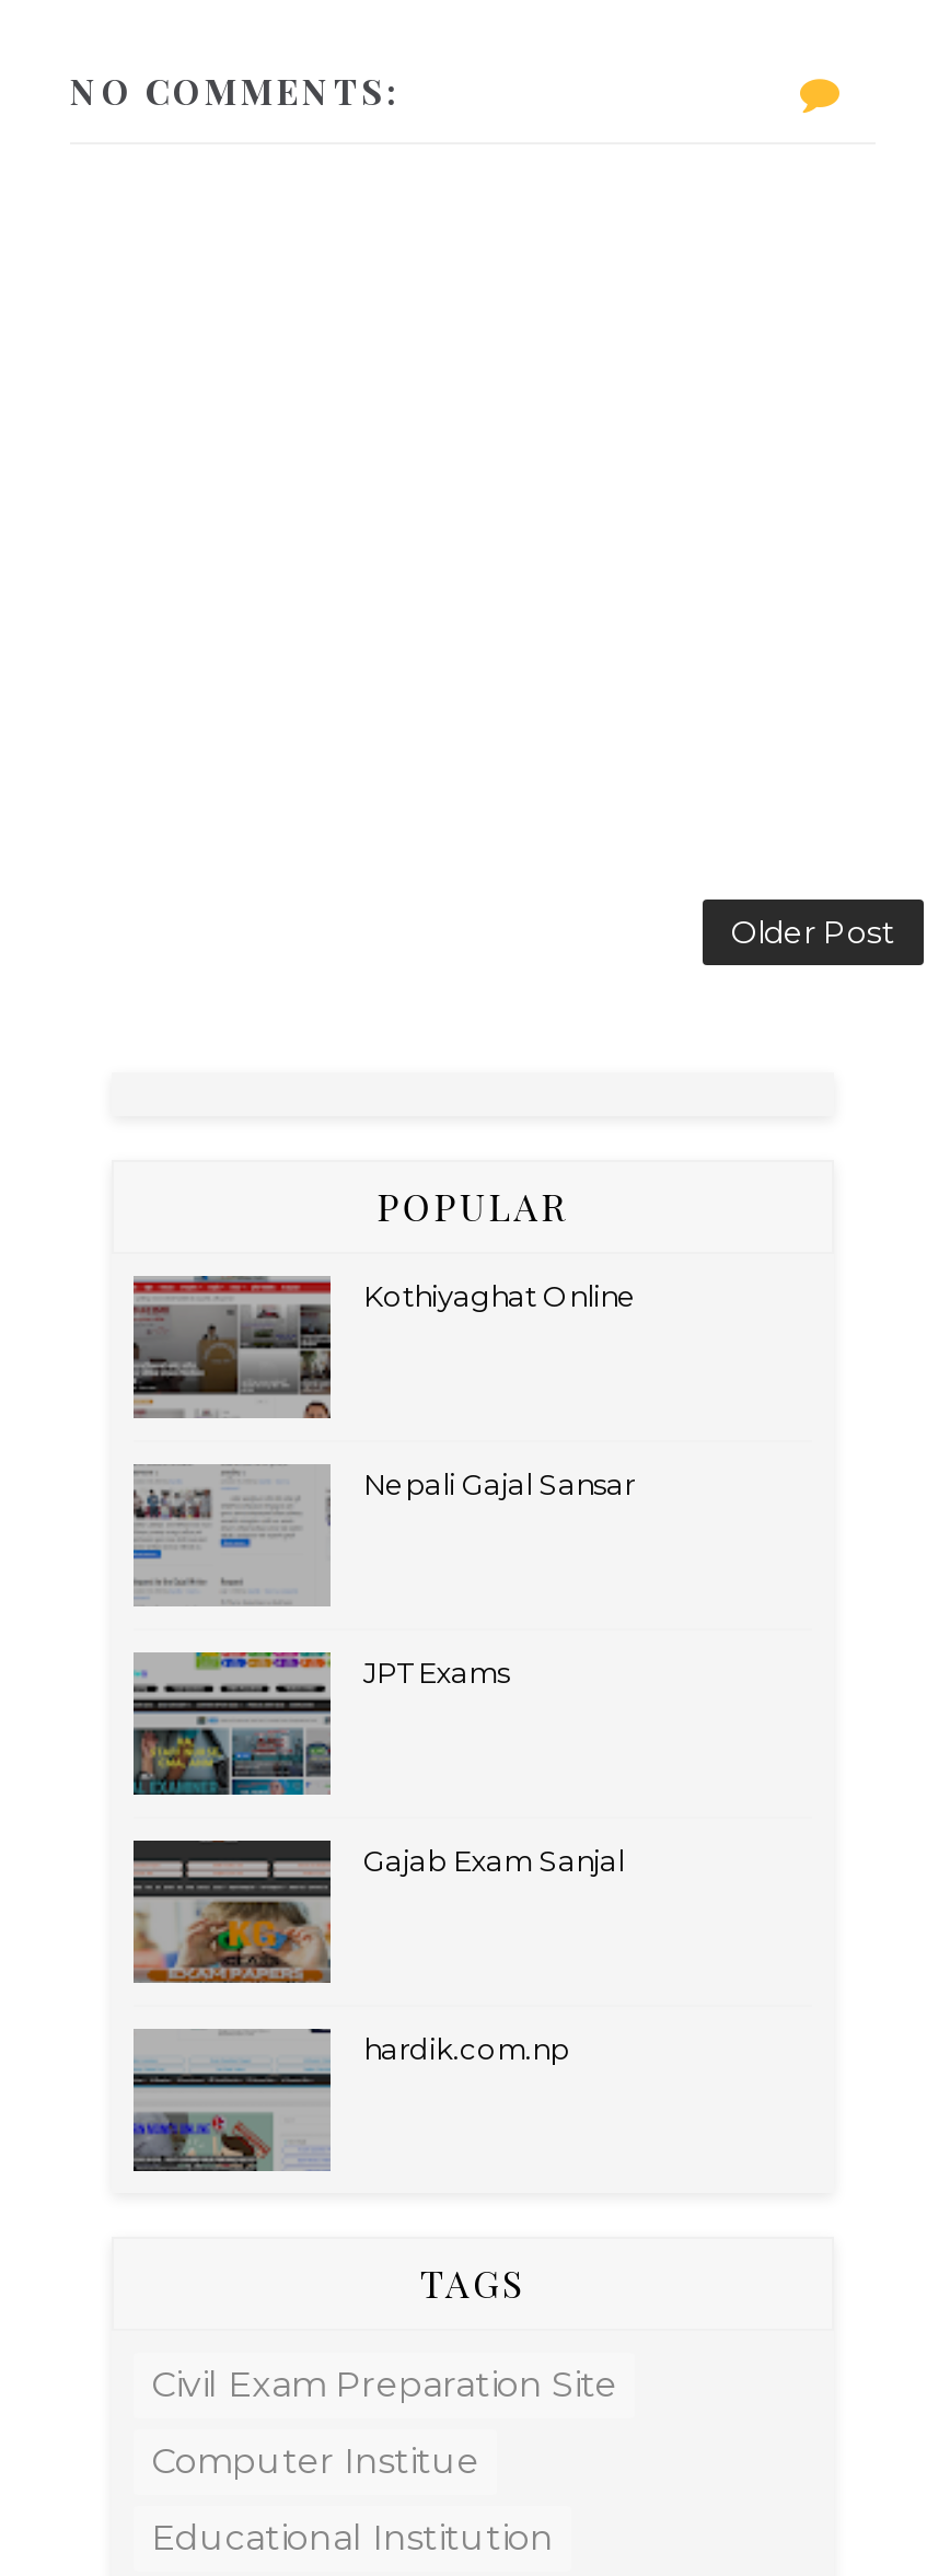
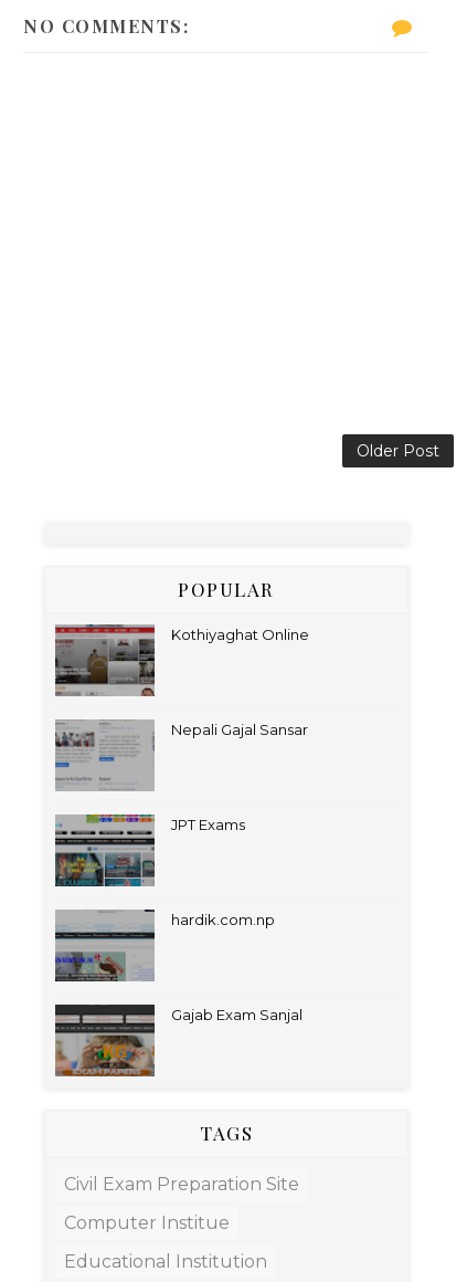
moved [131,1841,624,1985] -> [54,1005,303,1078]: [image] | Gajab Exam Sanjal
moved [363,2031,569,2066] -> [171,911,275,928]: hardik.com.np

